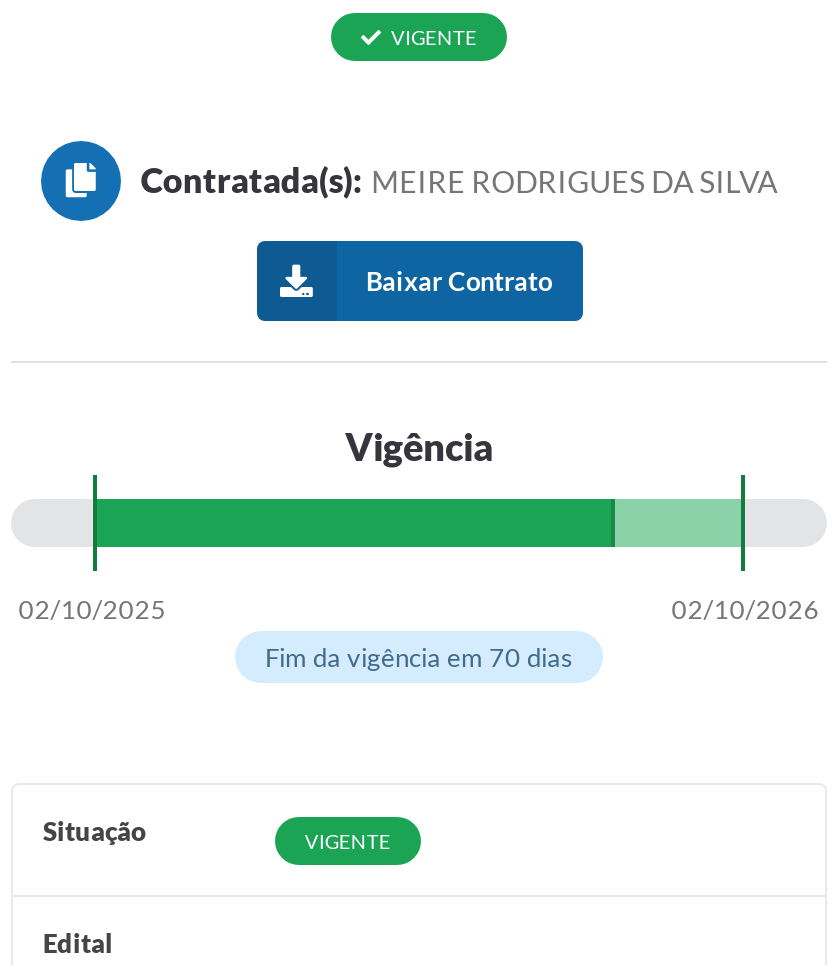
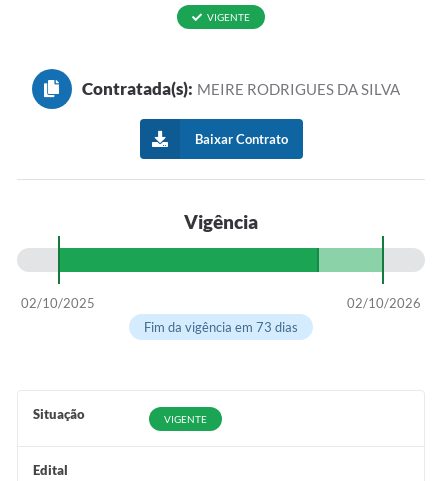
[265,641,573,673] Fim da vigência em 70 dias -> [144,319,298,335] Fim da vigência em 73 dias

